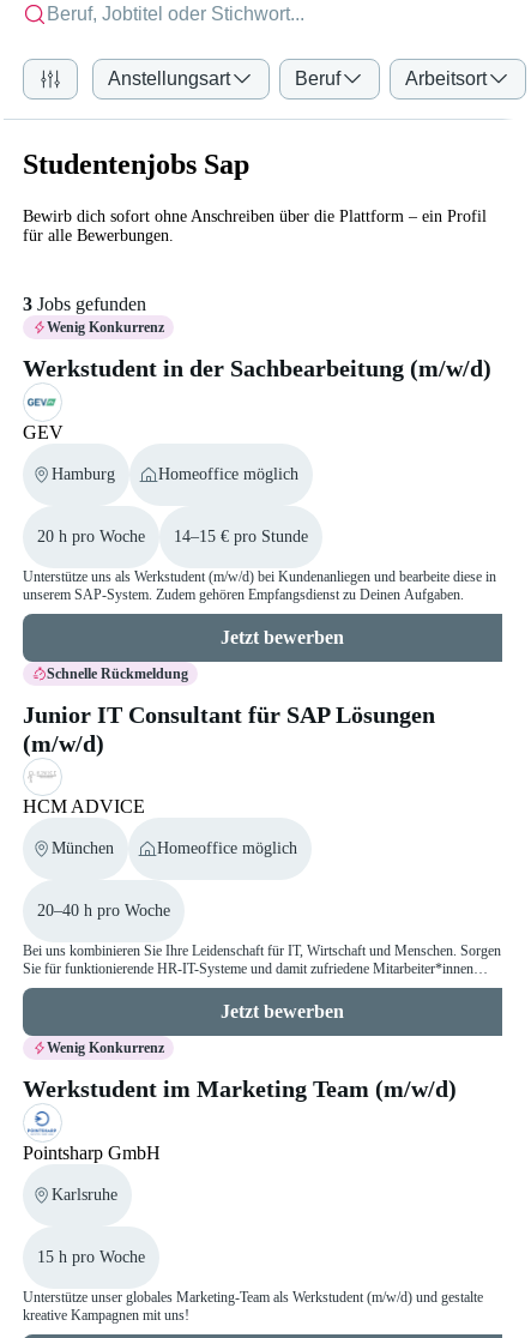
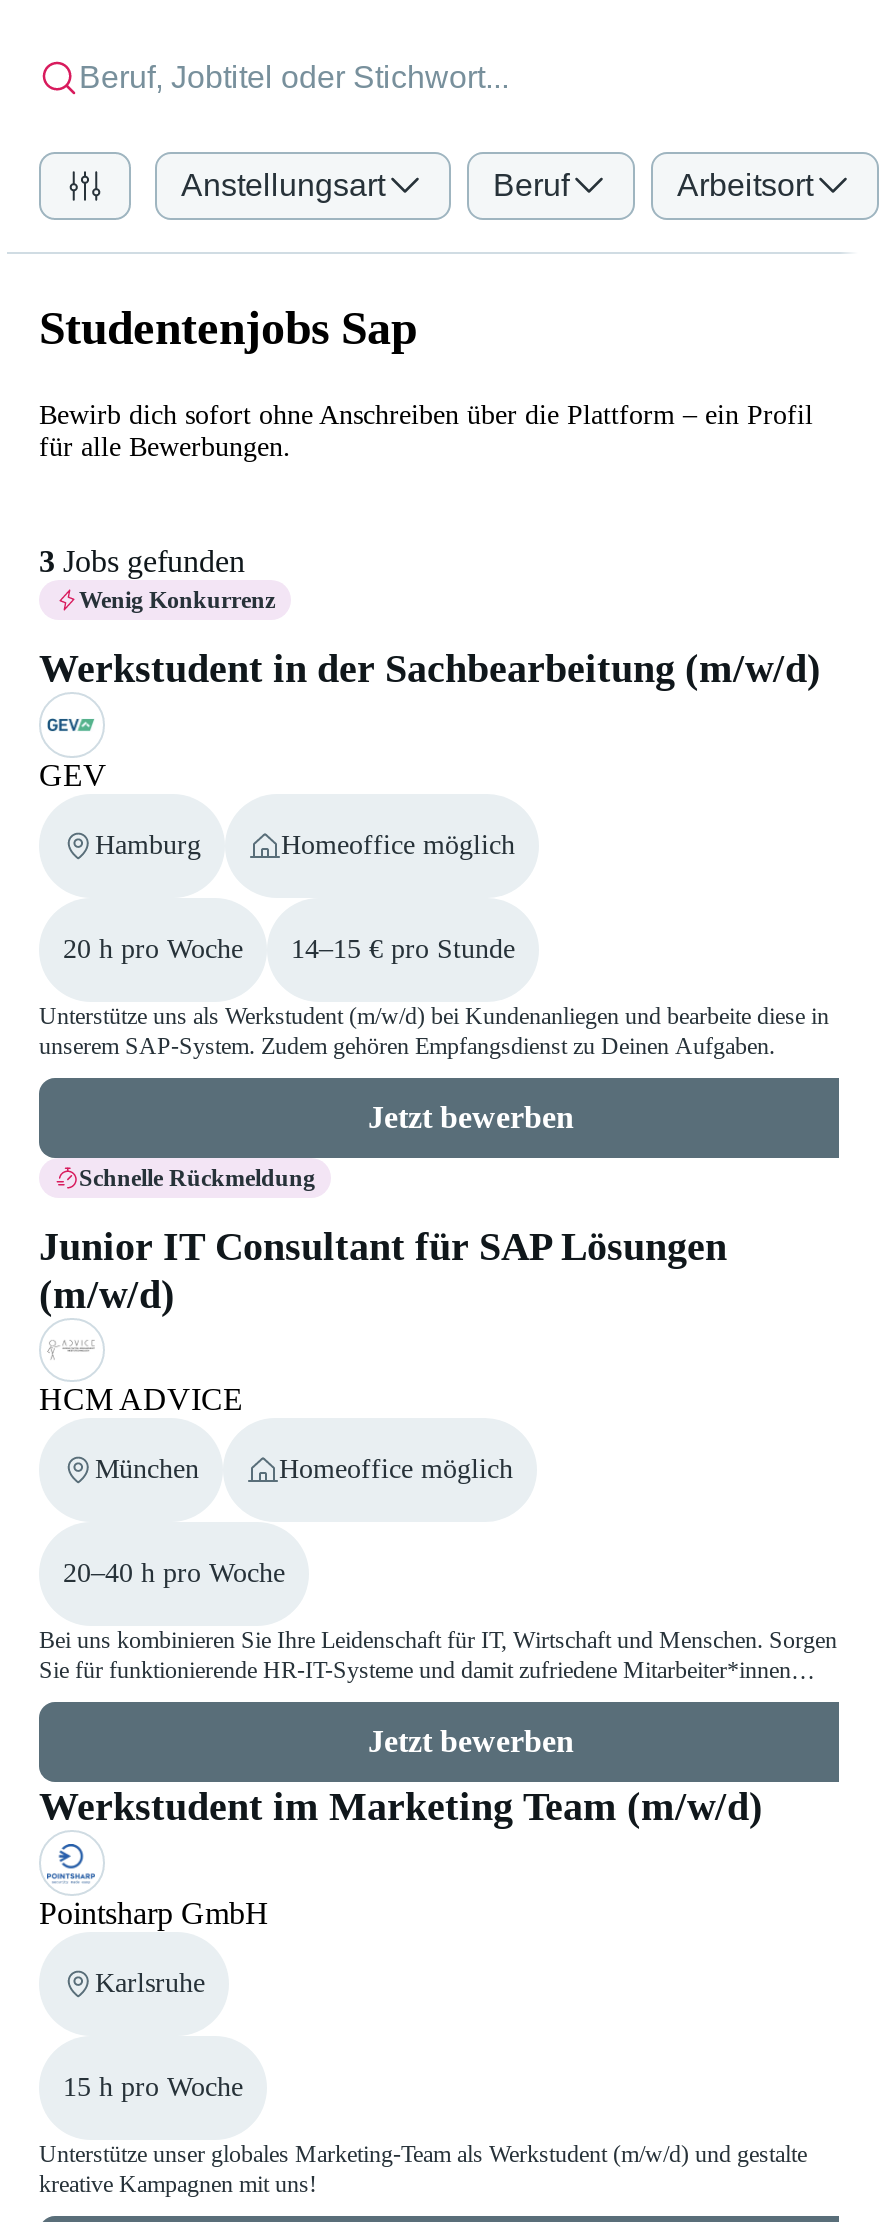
[47,1040,164,1057] Wenig Konkurrenz -> none

